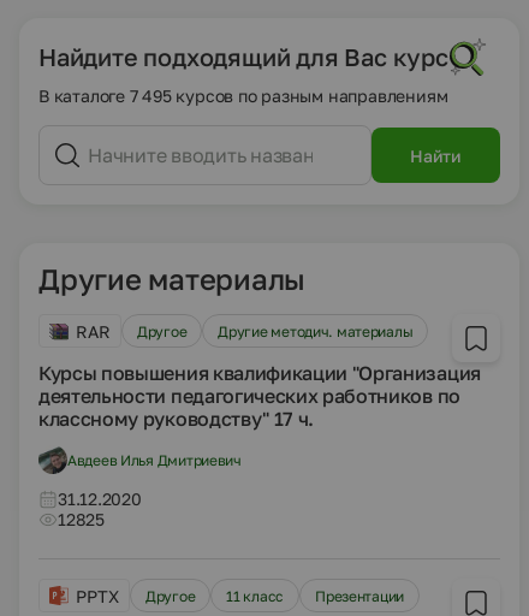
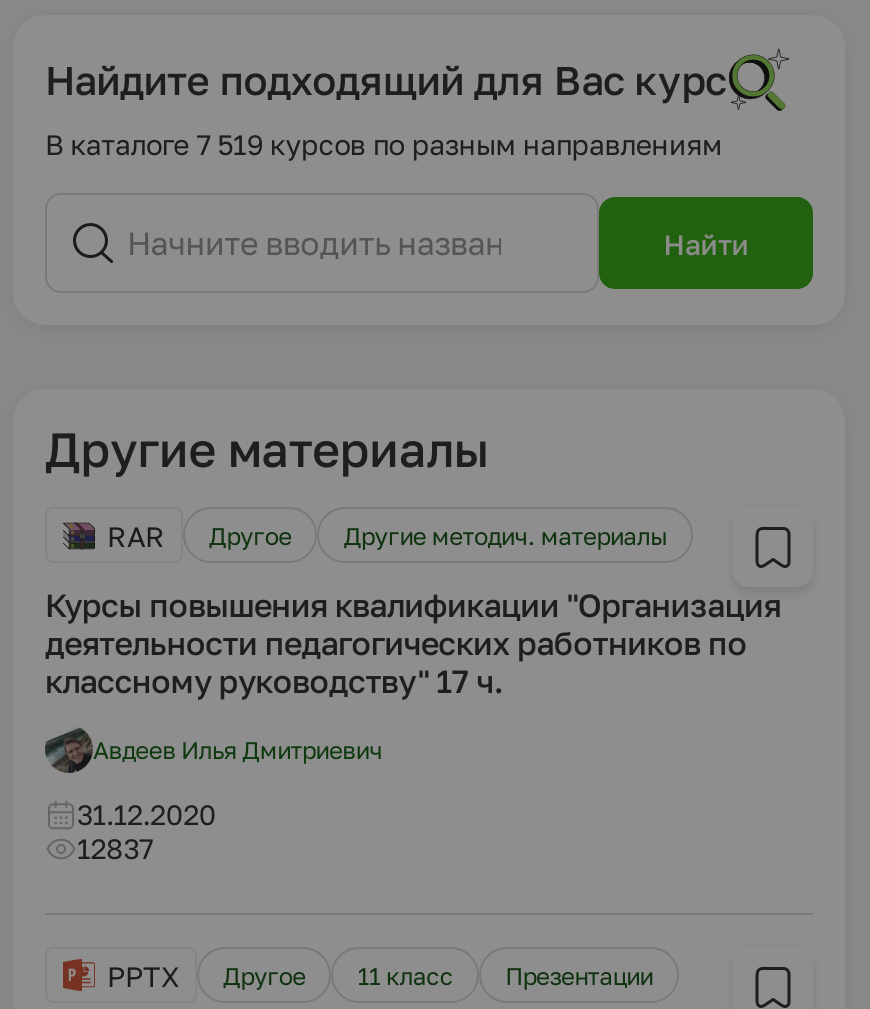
[38,85,448,106] В каталоге 7 495 курсов по разным направлениям -> [45,127,722,161] В каталоге 7 519 курсов по разным направлениям
[58,509,104,529] 12825 -> [77,831,153,865] 12837

